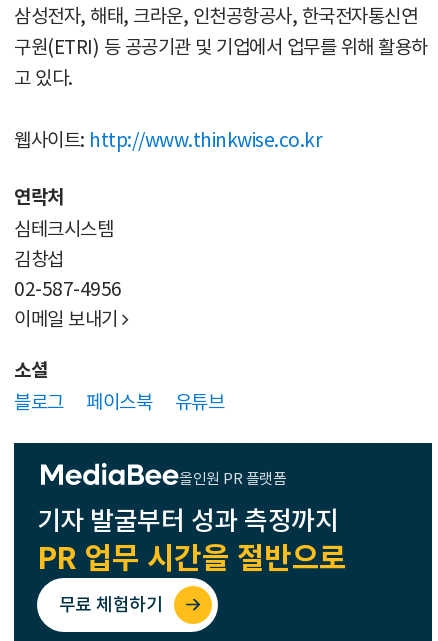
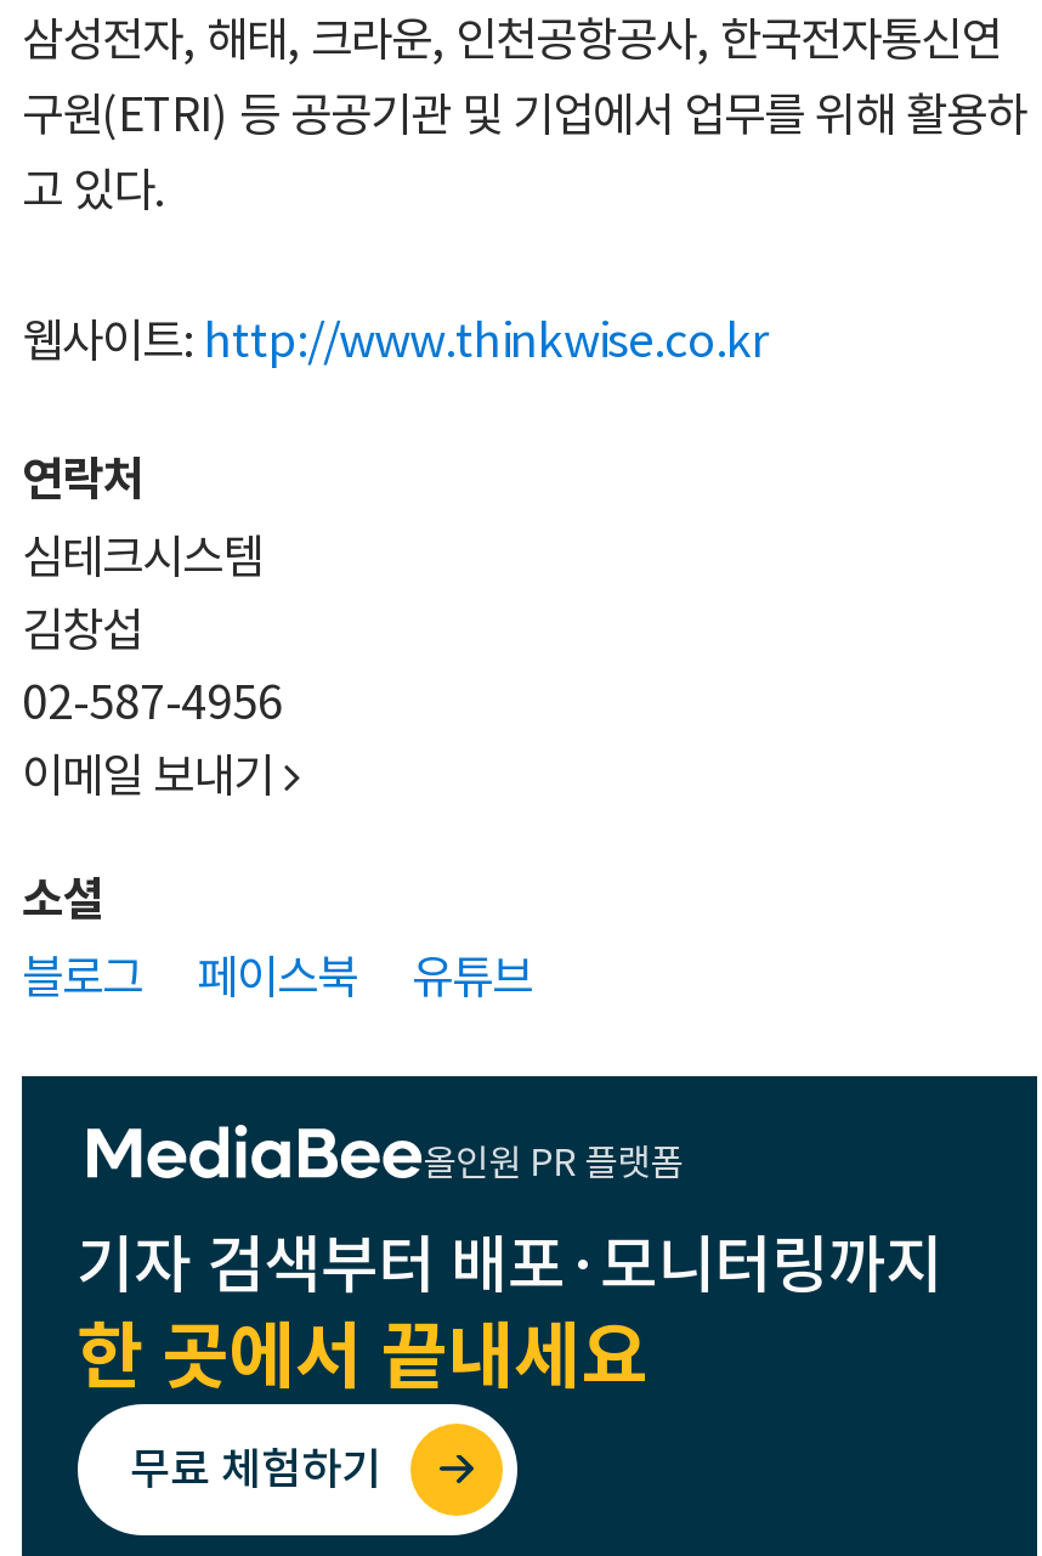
[36,504,346,577] 기자 발굴부터 성과 측정까지 | PR 업무 시간을 절반으로 -> [77,1224,942,1401] 기자 검색부터 배포·모니터링까지 | 한 곳에서 끝내세요

